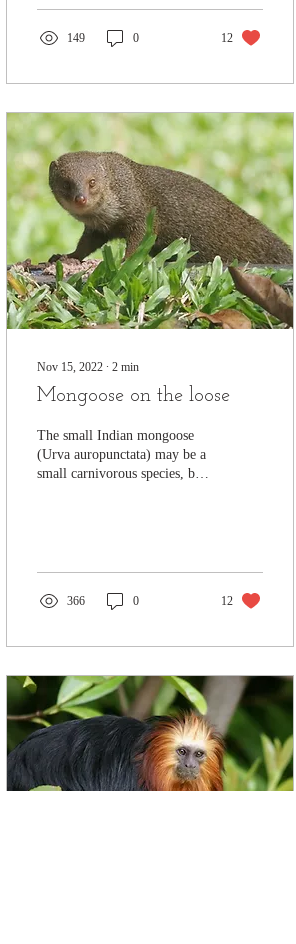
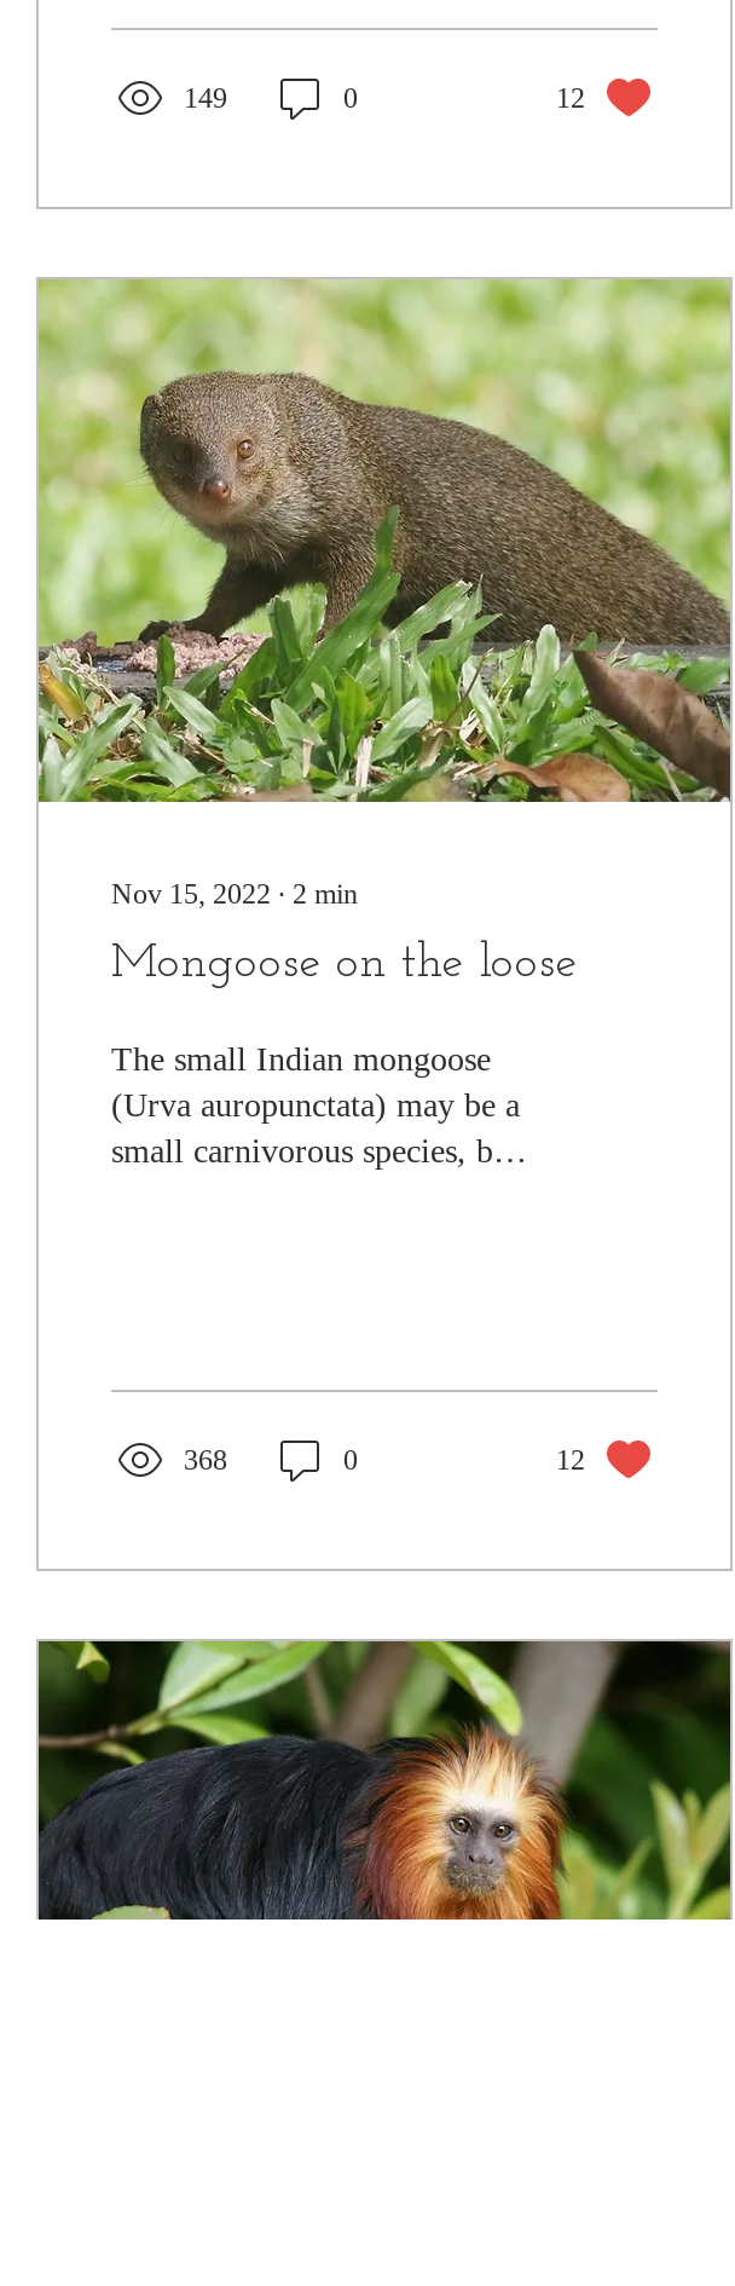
[67,594,85,608] 366 -> [184,1443,227,1477] 368

